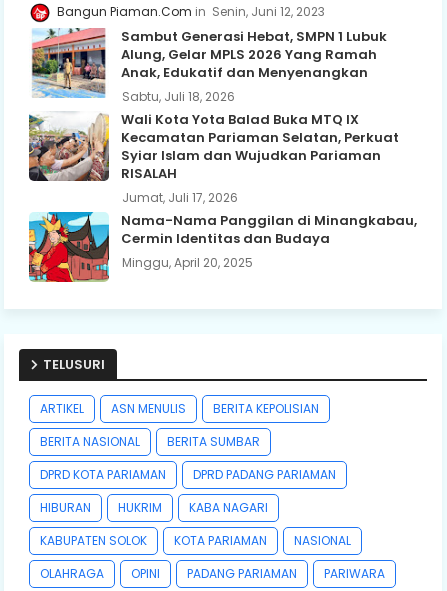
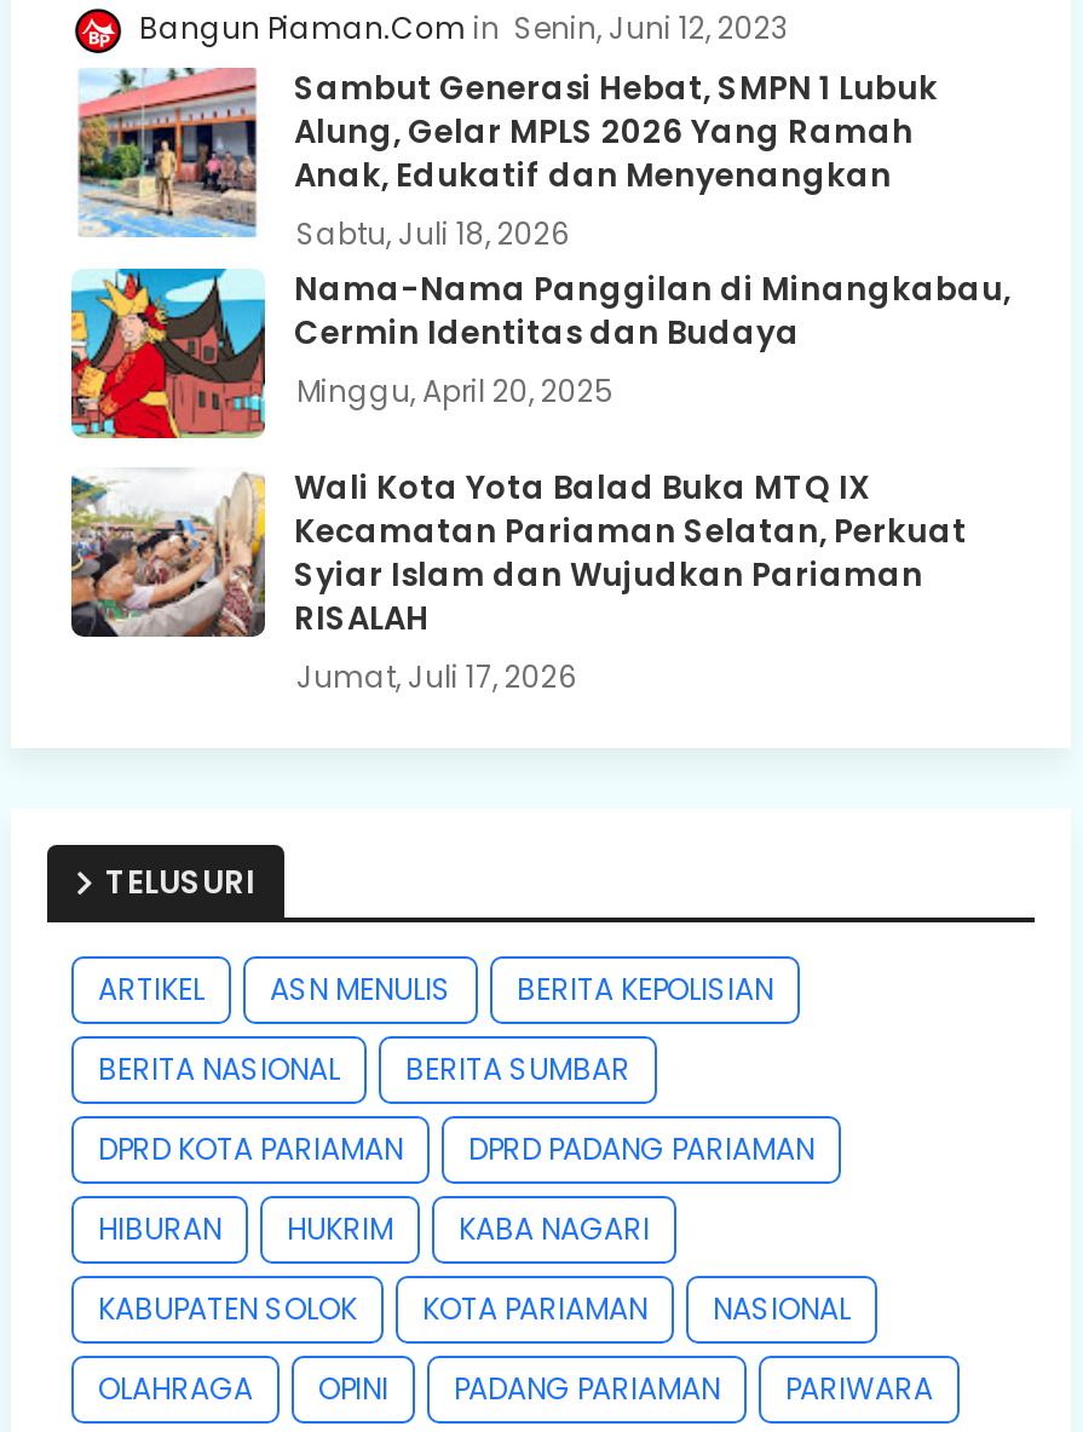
moved [27,110,399,206] -> [67,465,967,697]: [image] | Wali Kota Yota Balad Buka MTQ IX | Kecamatan Pariaman Selatan, Perkuat | Syiar Islam dan Wujudkan Pariaman | RISALAH | Jumat, Juli 17, 2026
moved [28,211,417,283] -> [69,266,1010,441]: [image] | Nama-Nama Panggilan di Minangkabau, | Cermin Identitas dan Budaya | Minggu, April 20, 2025

